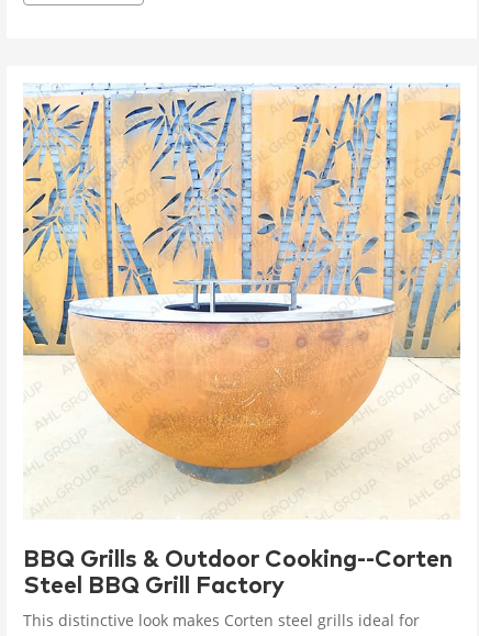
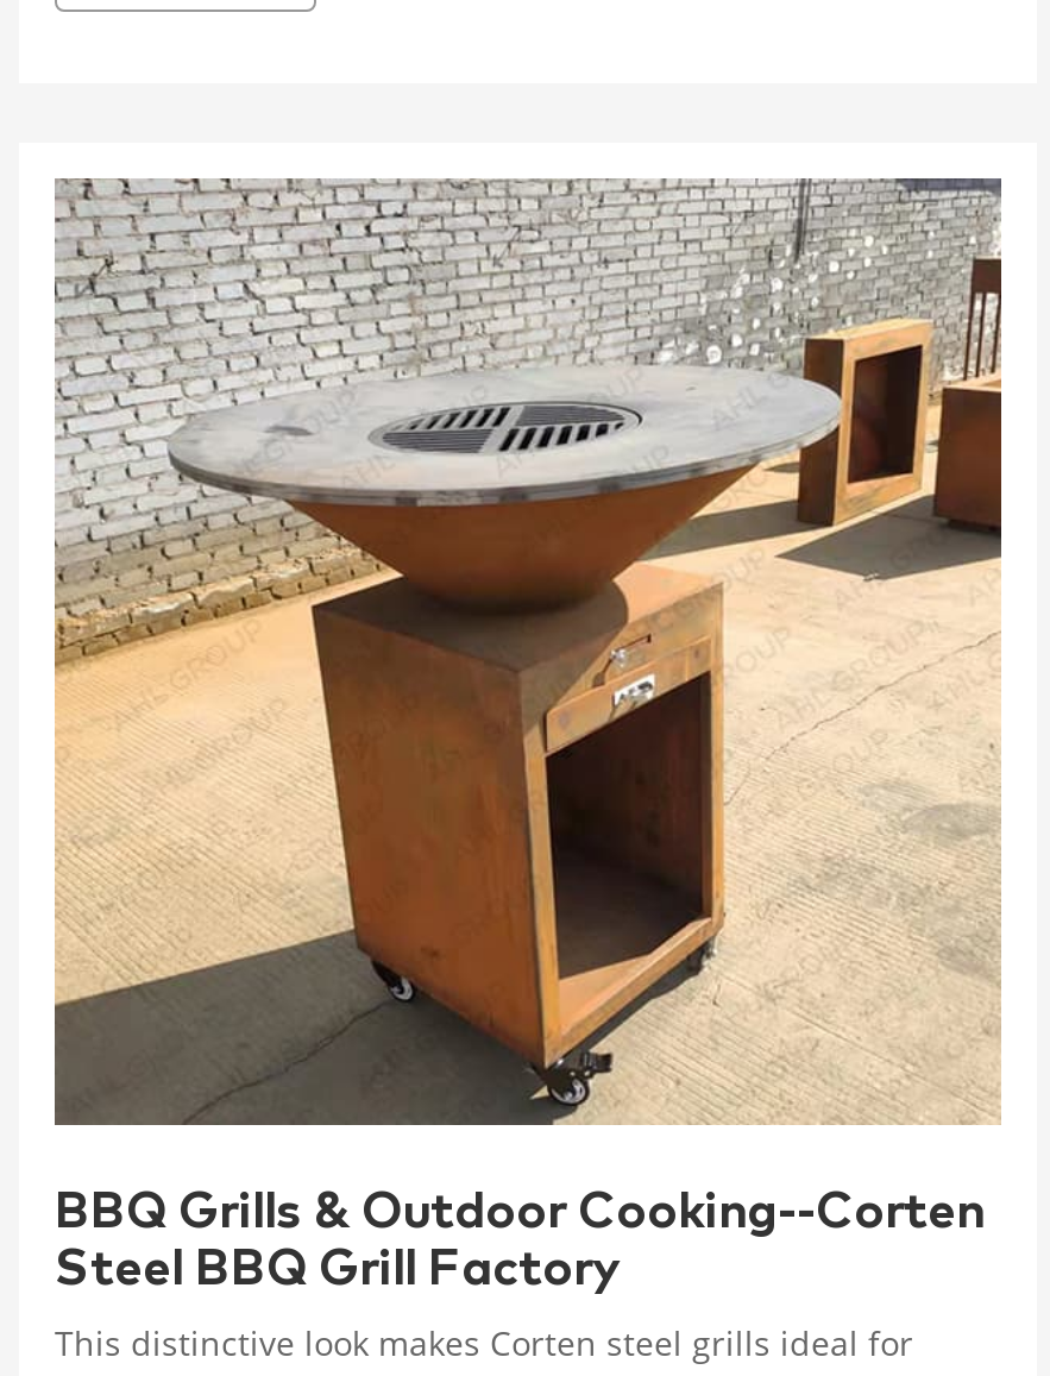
[22,82,461,520] [image] -> [52,176,1004,1127] [image]

